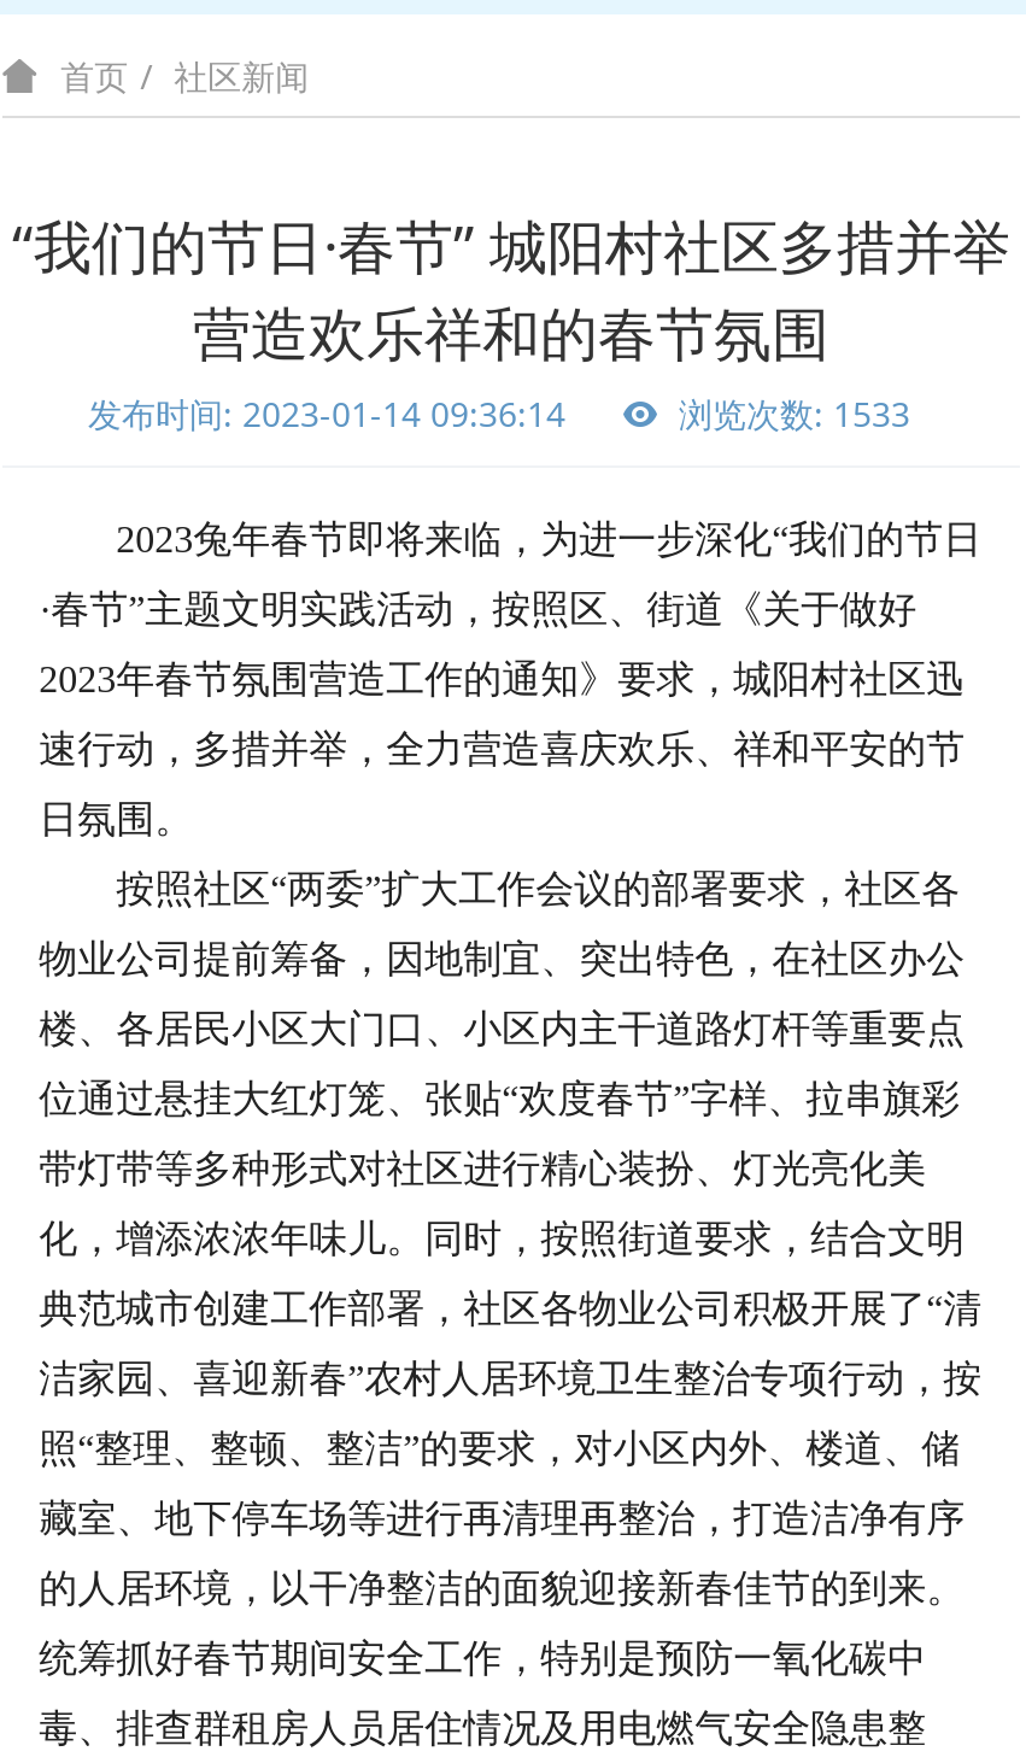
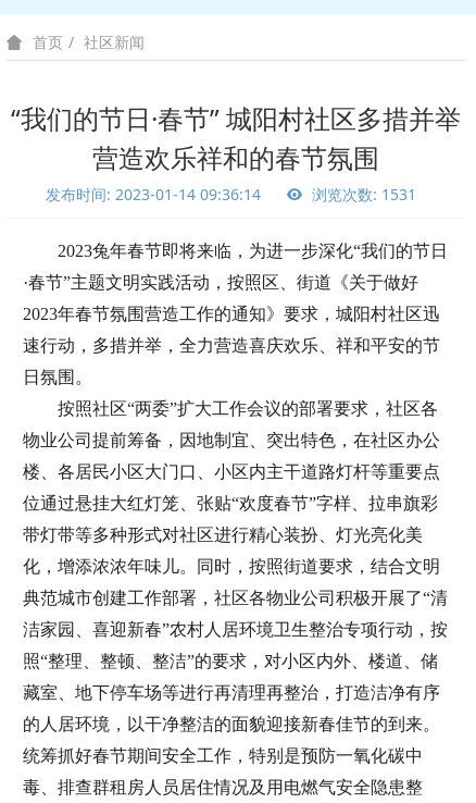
[669,391,910,437] 浏览次数: 1533 -> [307,184,416,205] 浏览次数: 1531

